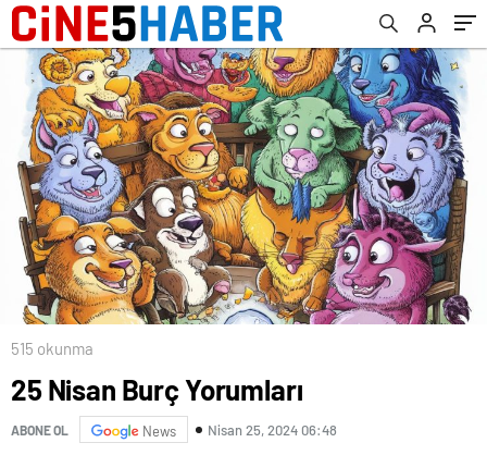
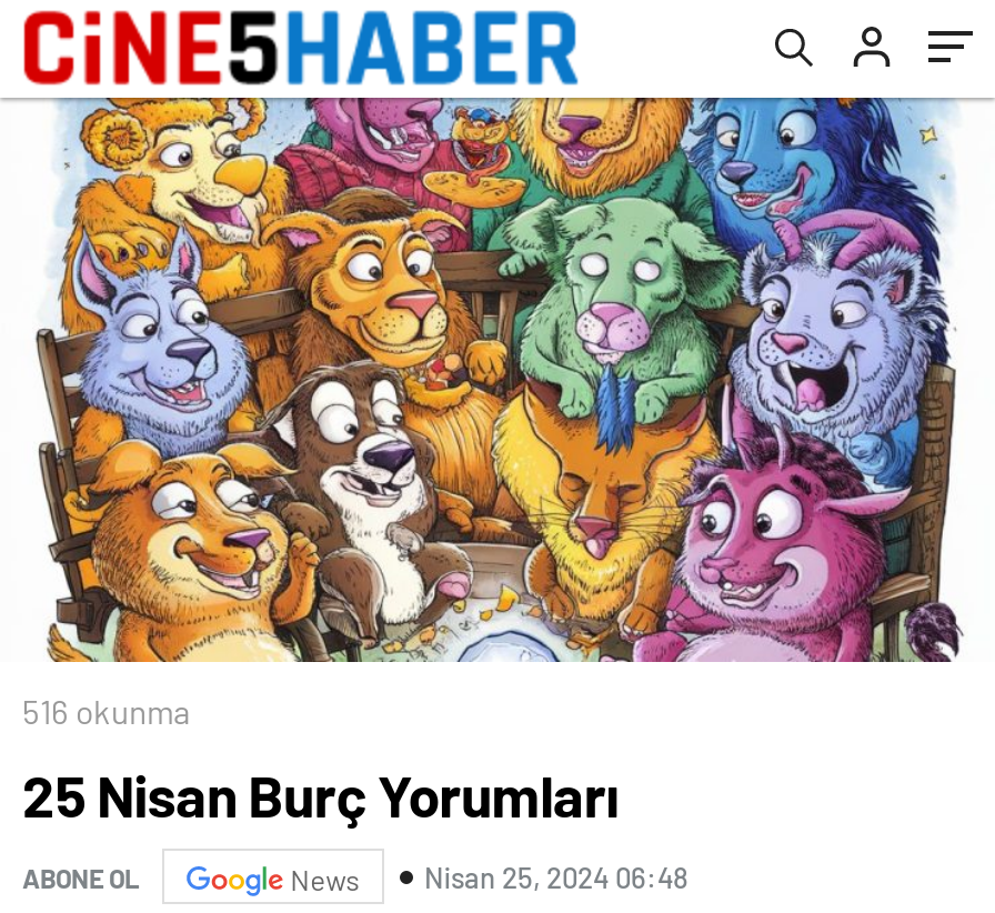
[11,339,93,358] 515 okunma -> [22,692,191,732] 516 okunma

